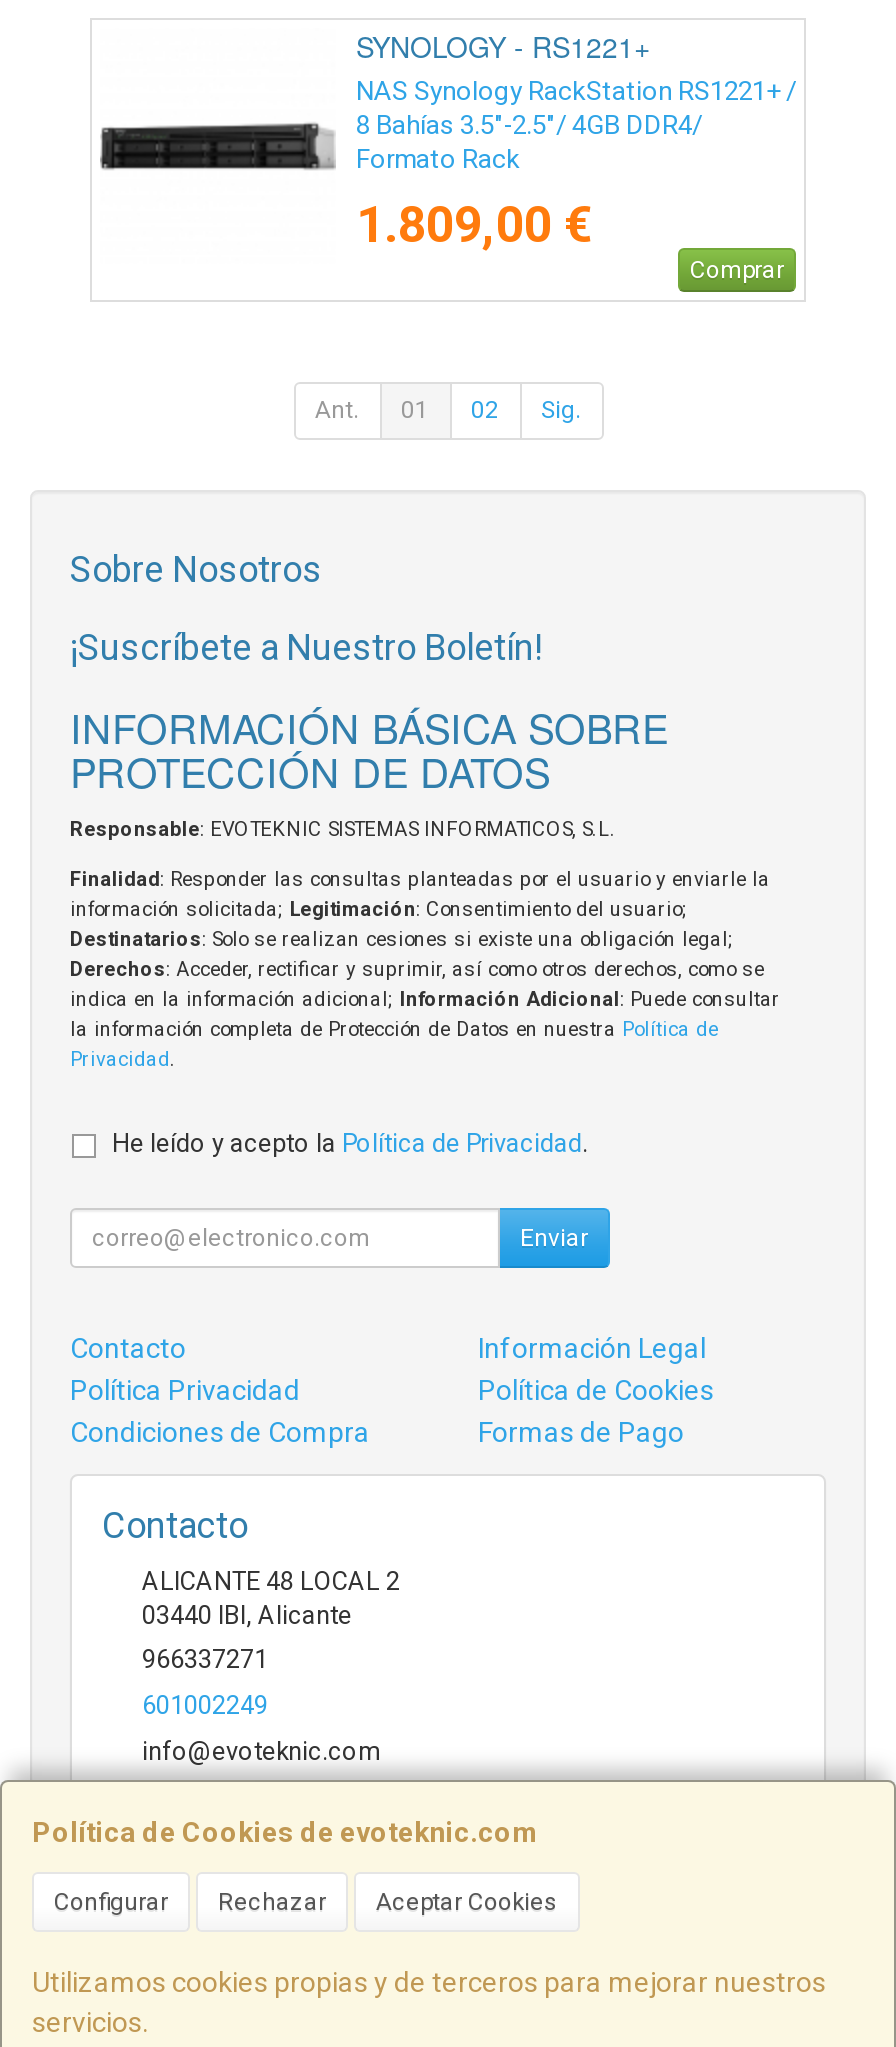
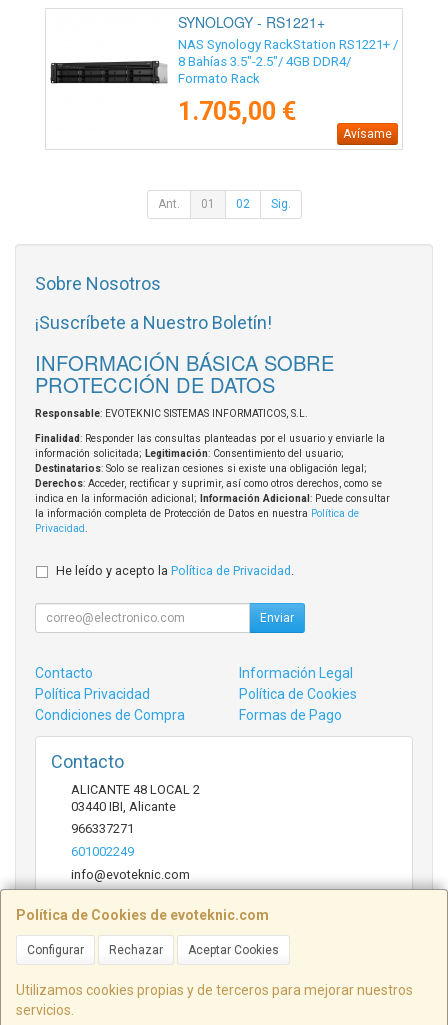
[356,195,784,283] 1.809,00 € | Comprar -> [178,97,392,141] 1.705,00 € | Avísame

